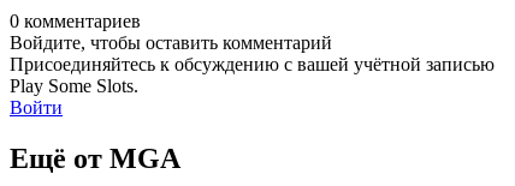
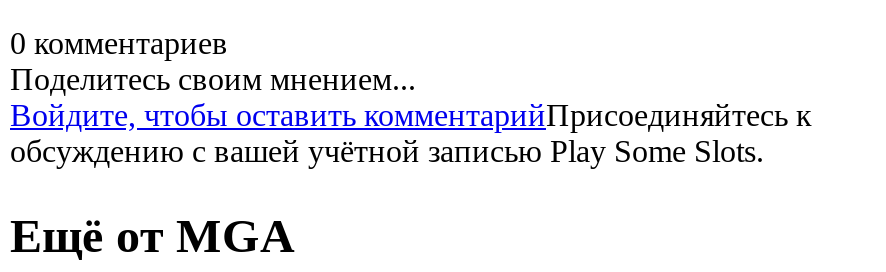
[10,33,495,118] Войдите, чтобы оставить комментарий | Присоединяйтесь к обсуждению с вашей учётной записью | Play Some Slots. | Войти -> [10,62,812,168] Поделитесь своим мнением... | Войдите, чтобы оставить комментарийПрисоединяйтесь к | обсуждению с вашей учётной записью Play Some Slots.

